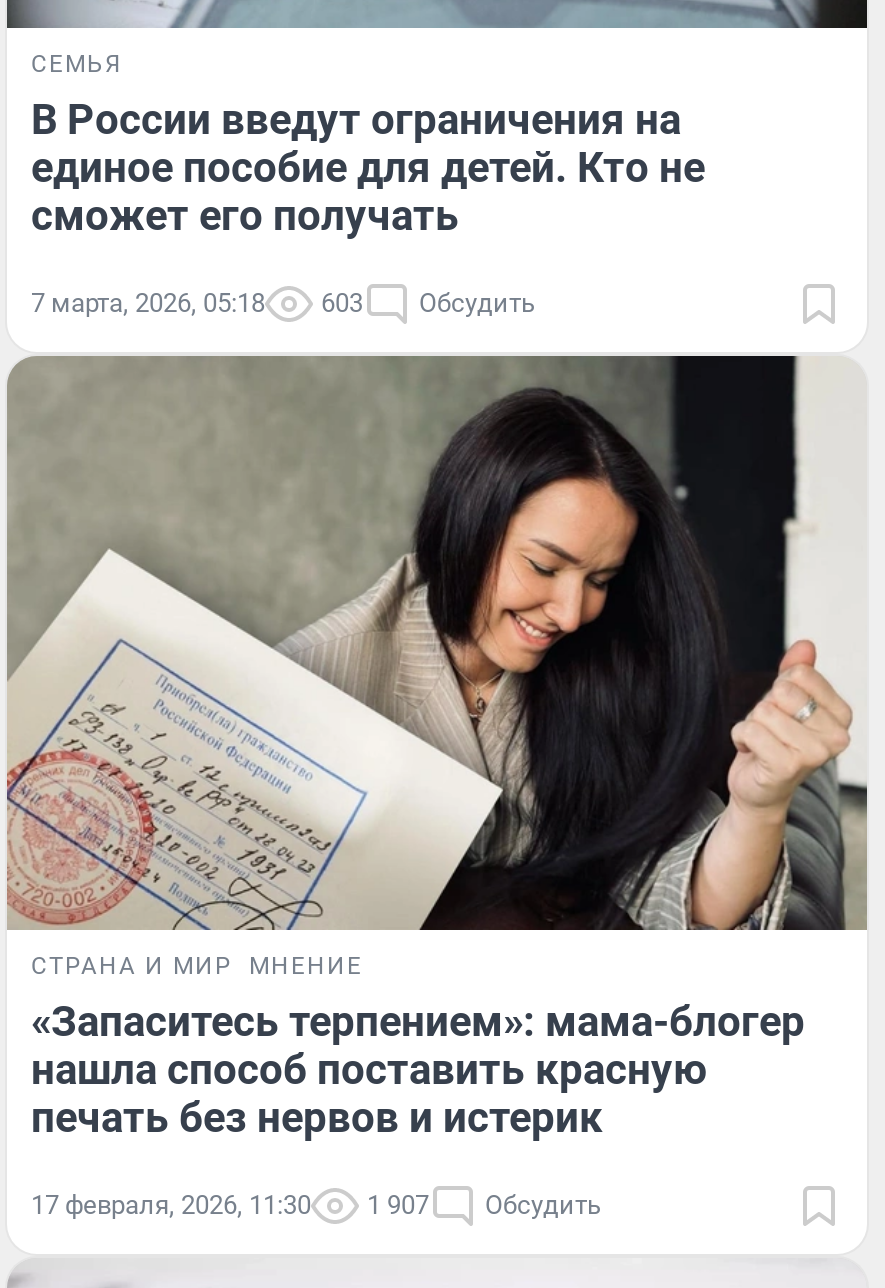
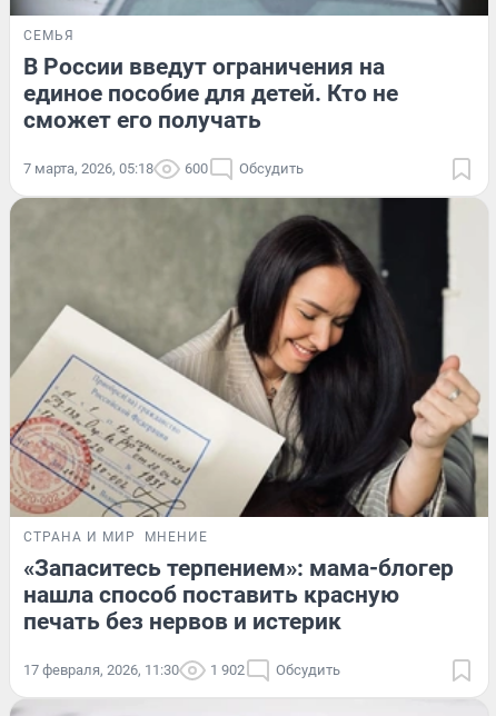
[31,288,535,318] 7 марта, 2026, 05:18 603 Обсудить -> [23,160,304,177] 7 марта, 2026, 05:18 600 Обсудить
[31,1189,601,1219] 17 февраля, 2026, 11:30 1 907 Обсудить -> [23,661,340,678] 17 февраля, 2026, 11:30 1 902 Обсудить

